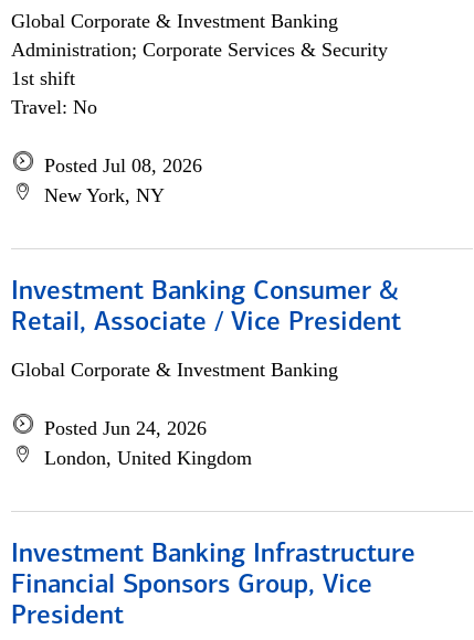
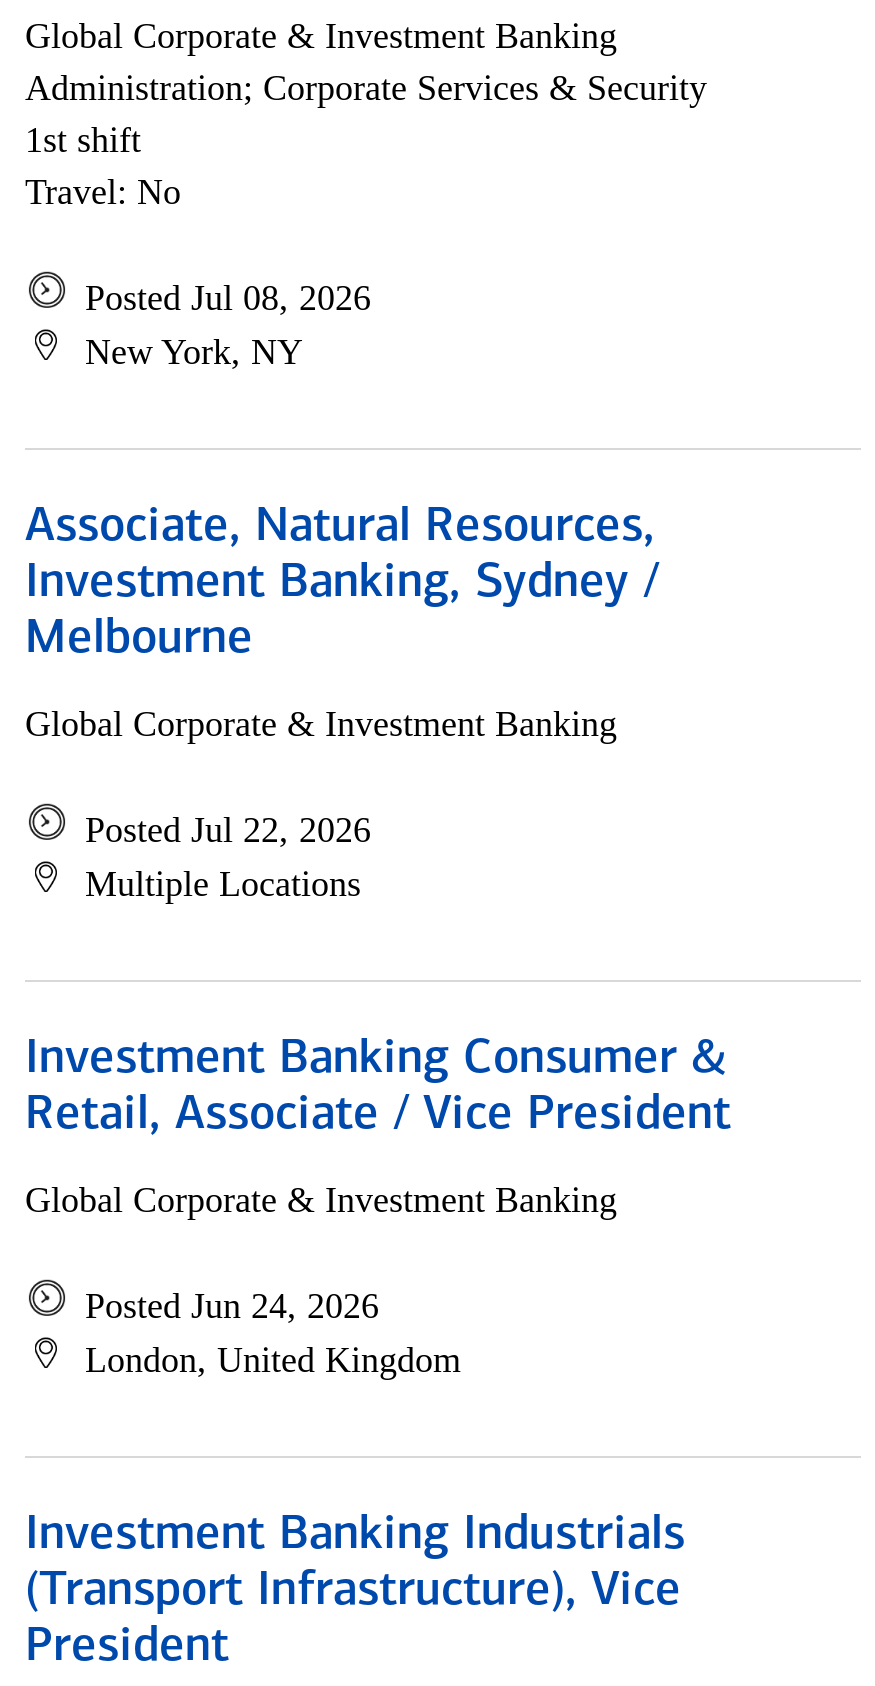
none -> [25,504,659,904] Associate, Natural Resources, | Investment Banking, Sydney / | Melbourne | Global Corporate & Investment Banking | Posted Jul 22, 2026 | Multiple Locations
[11,542,415,599] Investment Banking Infrastructure | Financial Sponsors Group, Vice -> [25,1512,685,1616] Investment Banking Industrials | (Transport Infrastructure), Vice

